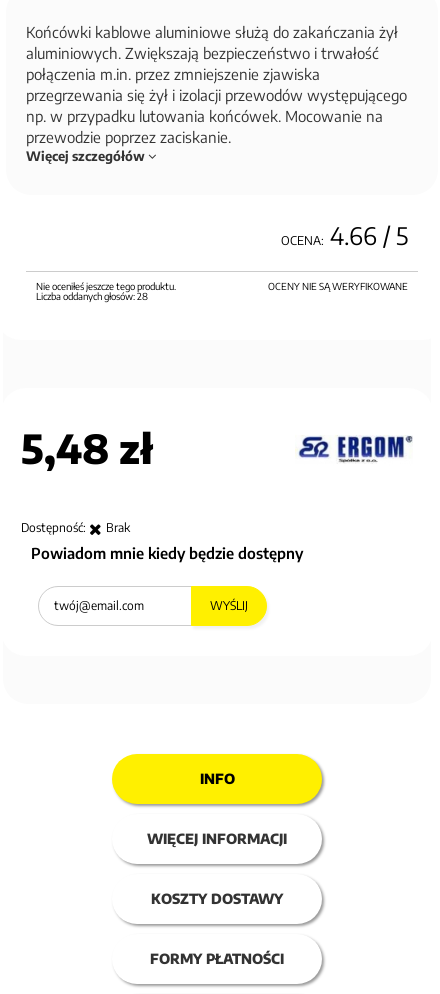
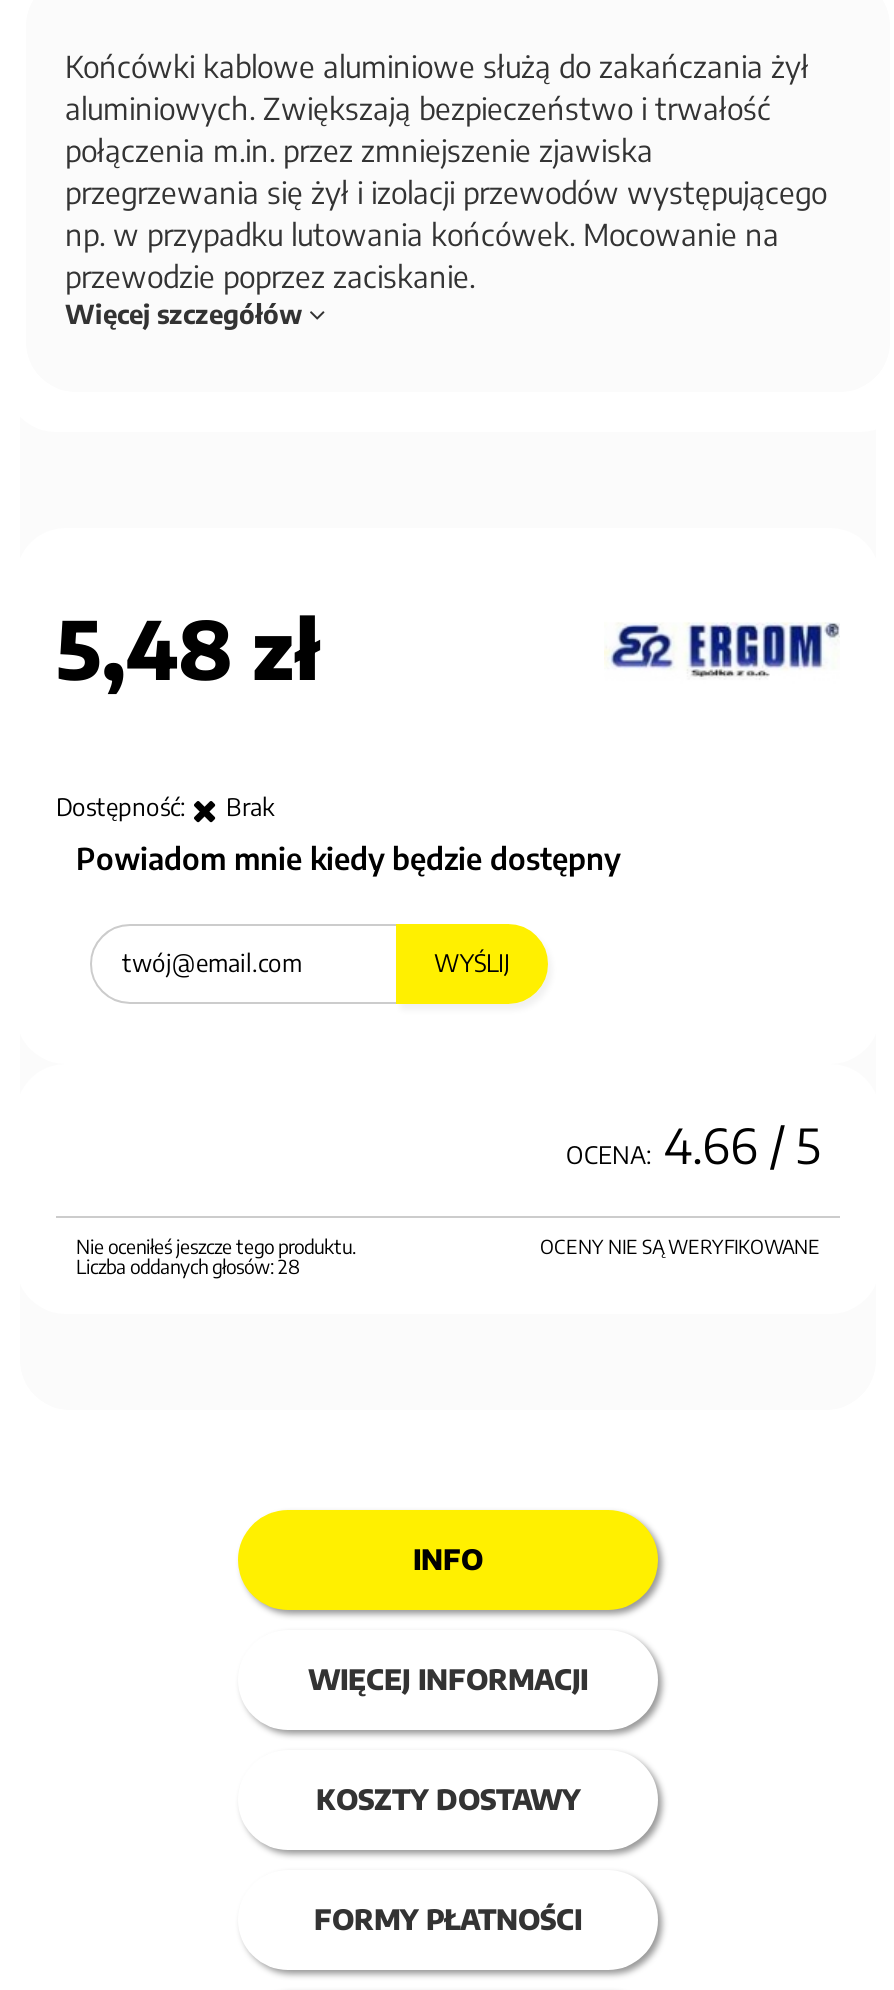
moved [35,220,407,302] -> [76,1113,820,1277]: OCENA: 4.66 / 5 | OCENY NIE SĄ WERYFIKOWANE | Nie oceniłeś jeszcze tego produktu. | Liczba oddanych głosów: 28
moved [21,423,303,613] -> [56,598,620,977]: 5,48 zł | Dostępność: | Brak | Powiadom mnie kiedy będzie dostępny | WYŚLIJ

